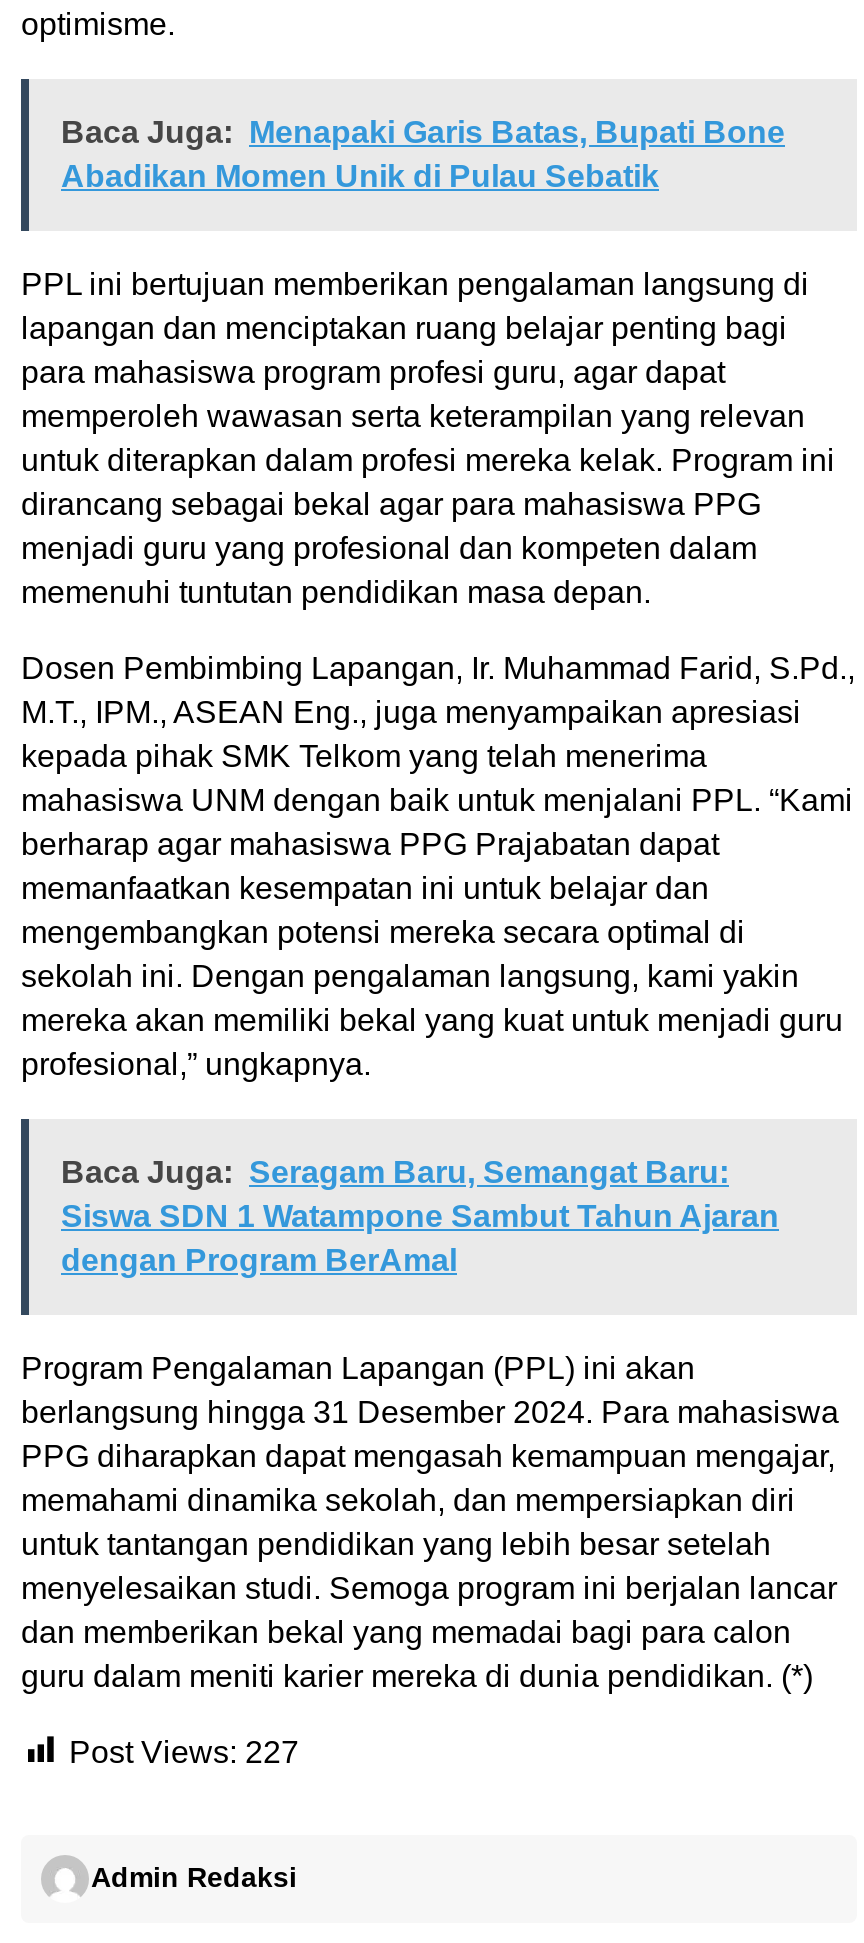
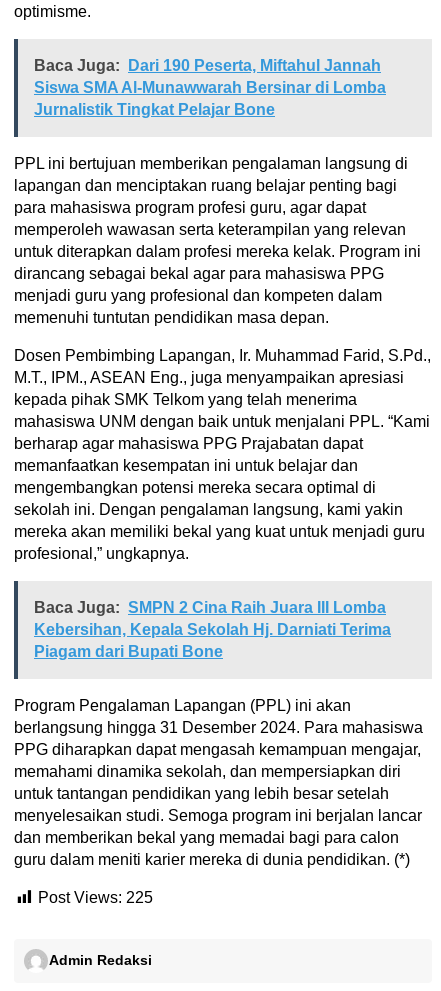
[61,114,785,192] Baca Juga: Menapaki Garis Batas, Bupati Bone | Abadikan Momen Unik di Pulau Sebatik -> [34,57,386,118] Baca Juga: Dari 190 Peserta, Miftahul Jannah | Siswa SMA Al-Munawwarah Bersinar di Lomba | Jurnalistik Tingkat Pelajar Bone
[61,1154,779,1276] Baca Juga: Seragam Baru, Semangat Baru: | Siswa SDN 1 Watampone Sambut Tahun Ajaran | dengan Program BerAmal -> [34,599,391,660] Baca Juga: SMPN 2 Cina Raih Juara III Lomba | Kebersihan, Kepala Sekolah Hj. Darniati Terima | Piagam dari Bupati Bone
[69,1734,299,1768] Post Views: 227 -> [38,889,153,906] Post Views: 225

